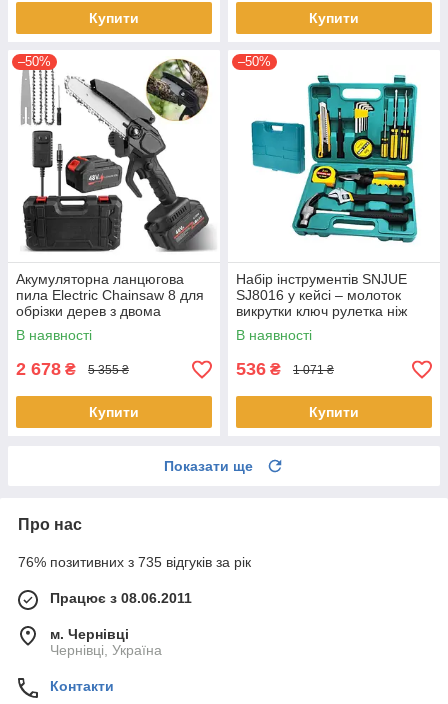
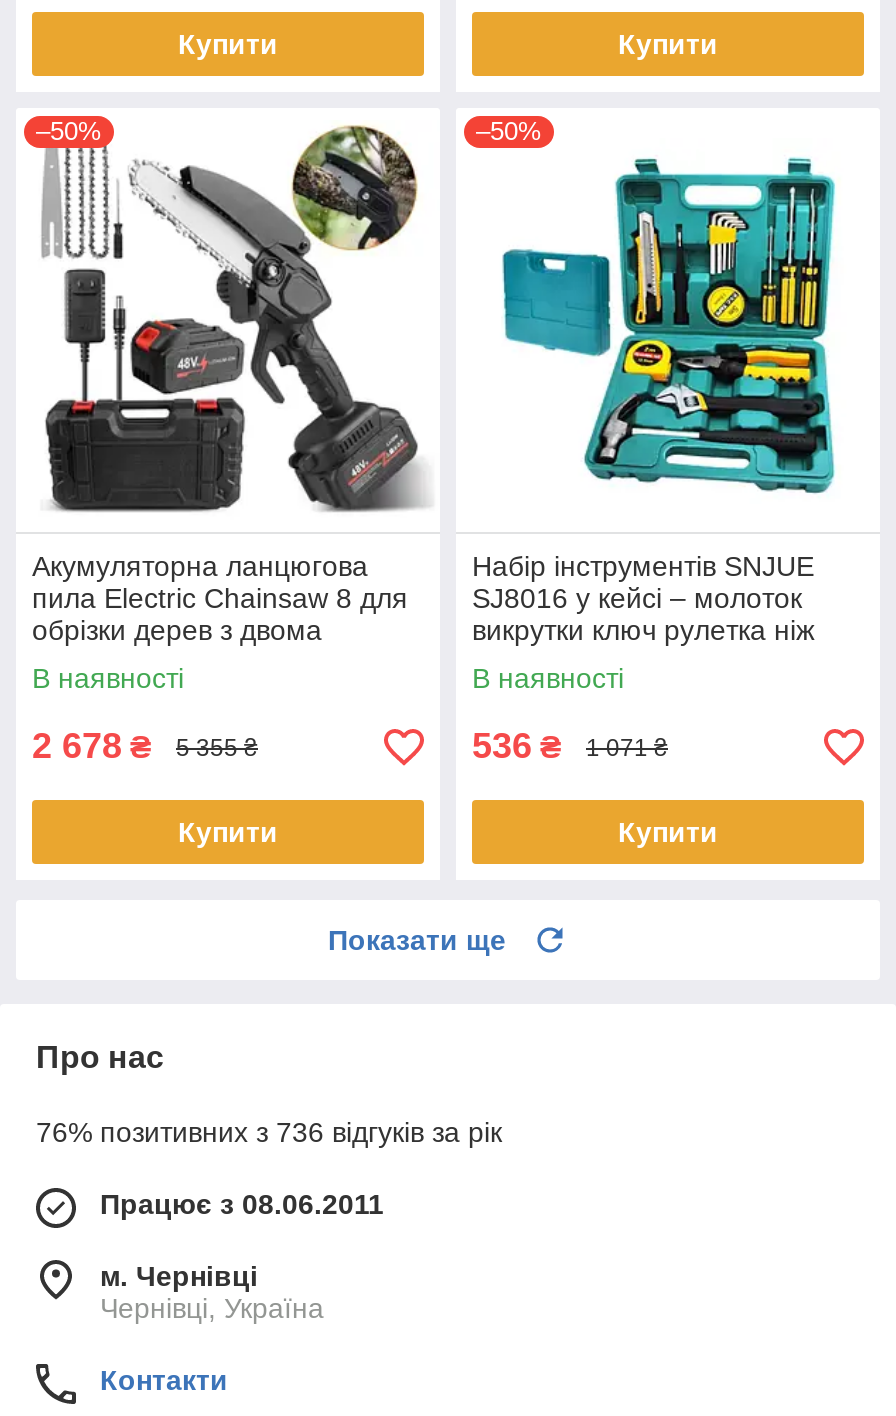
[18,554,251,570] 76% позитивних з 735 відгуків за рік -> [36,1117,502,1149] 76% позитивних з 736 відгуків за рік

